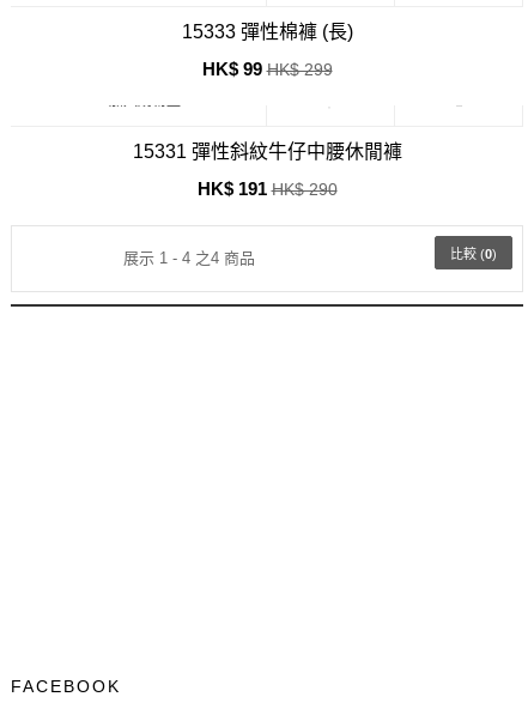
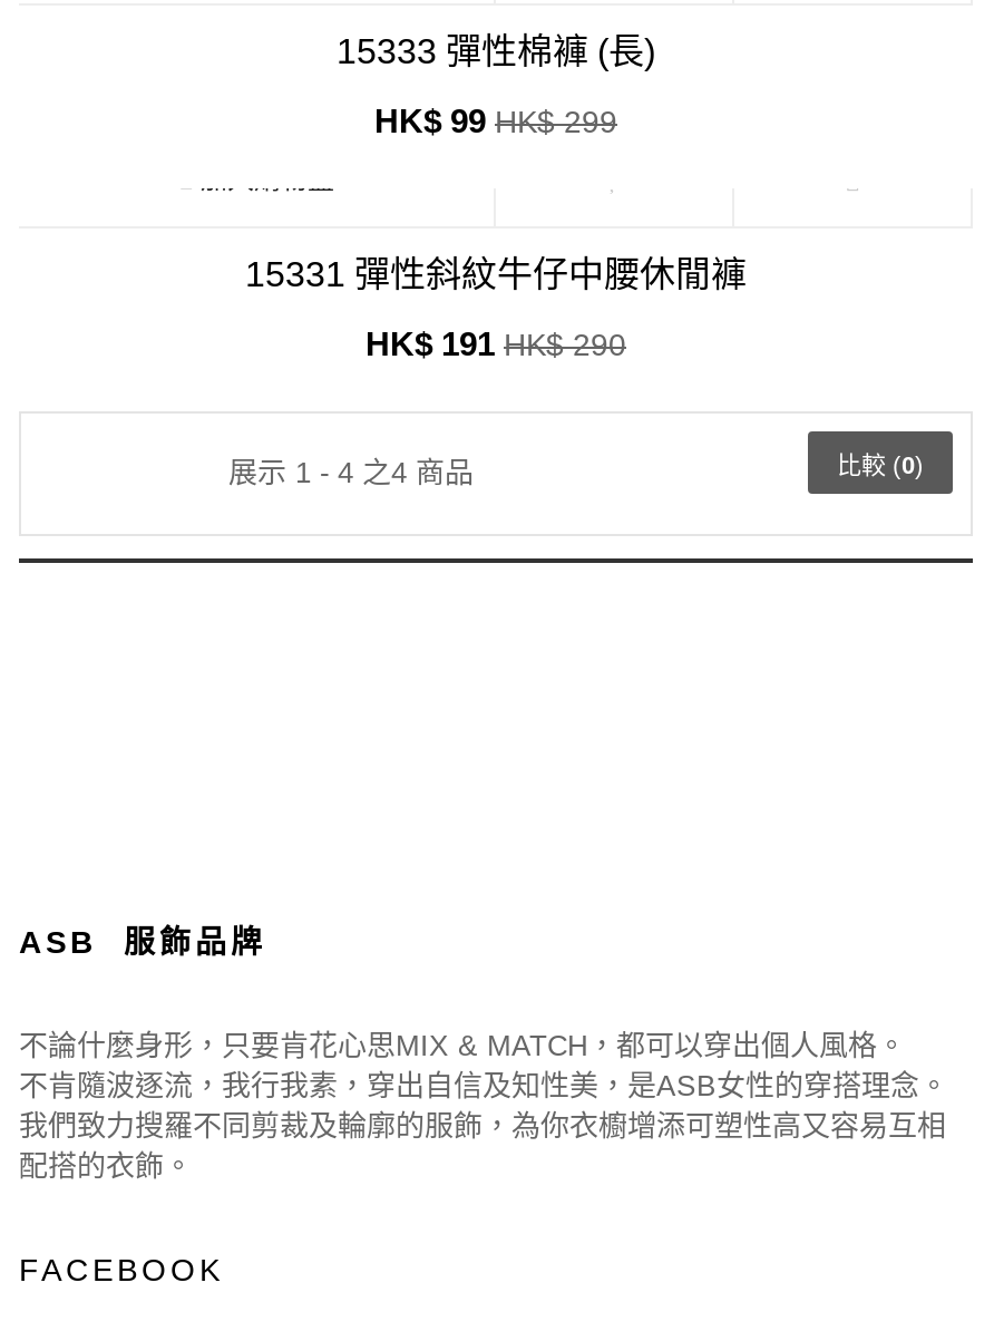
none -> [19,923,948,1182] ASB 服飾品牌 | 不論什麼身形，只要肯花心思MIX & MATCH，都可以穿出個人風格。 | 不肯隨波逐流，我行我素，穿出自信及知性美，是ASB女性的穿搭理念。 | 我們致力搜羅不同剪裁及輪廓的服飾，為你衣櫥增添可塑性高又容易互相 | 配搭的衣飾。

